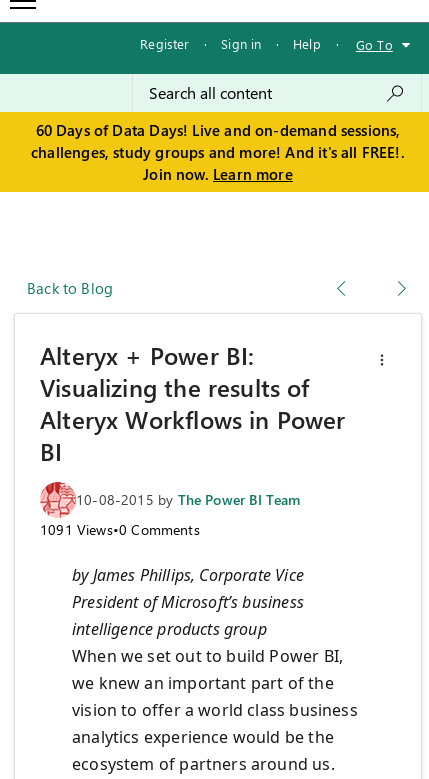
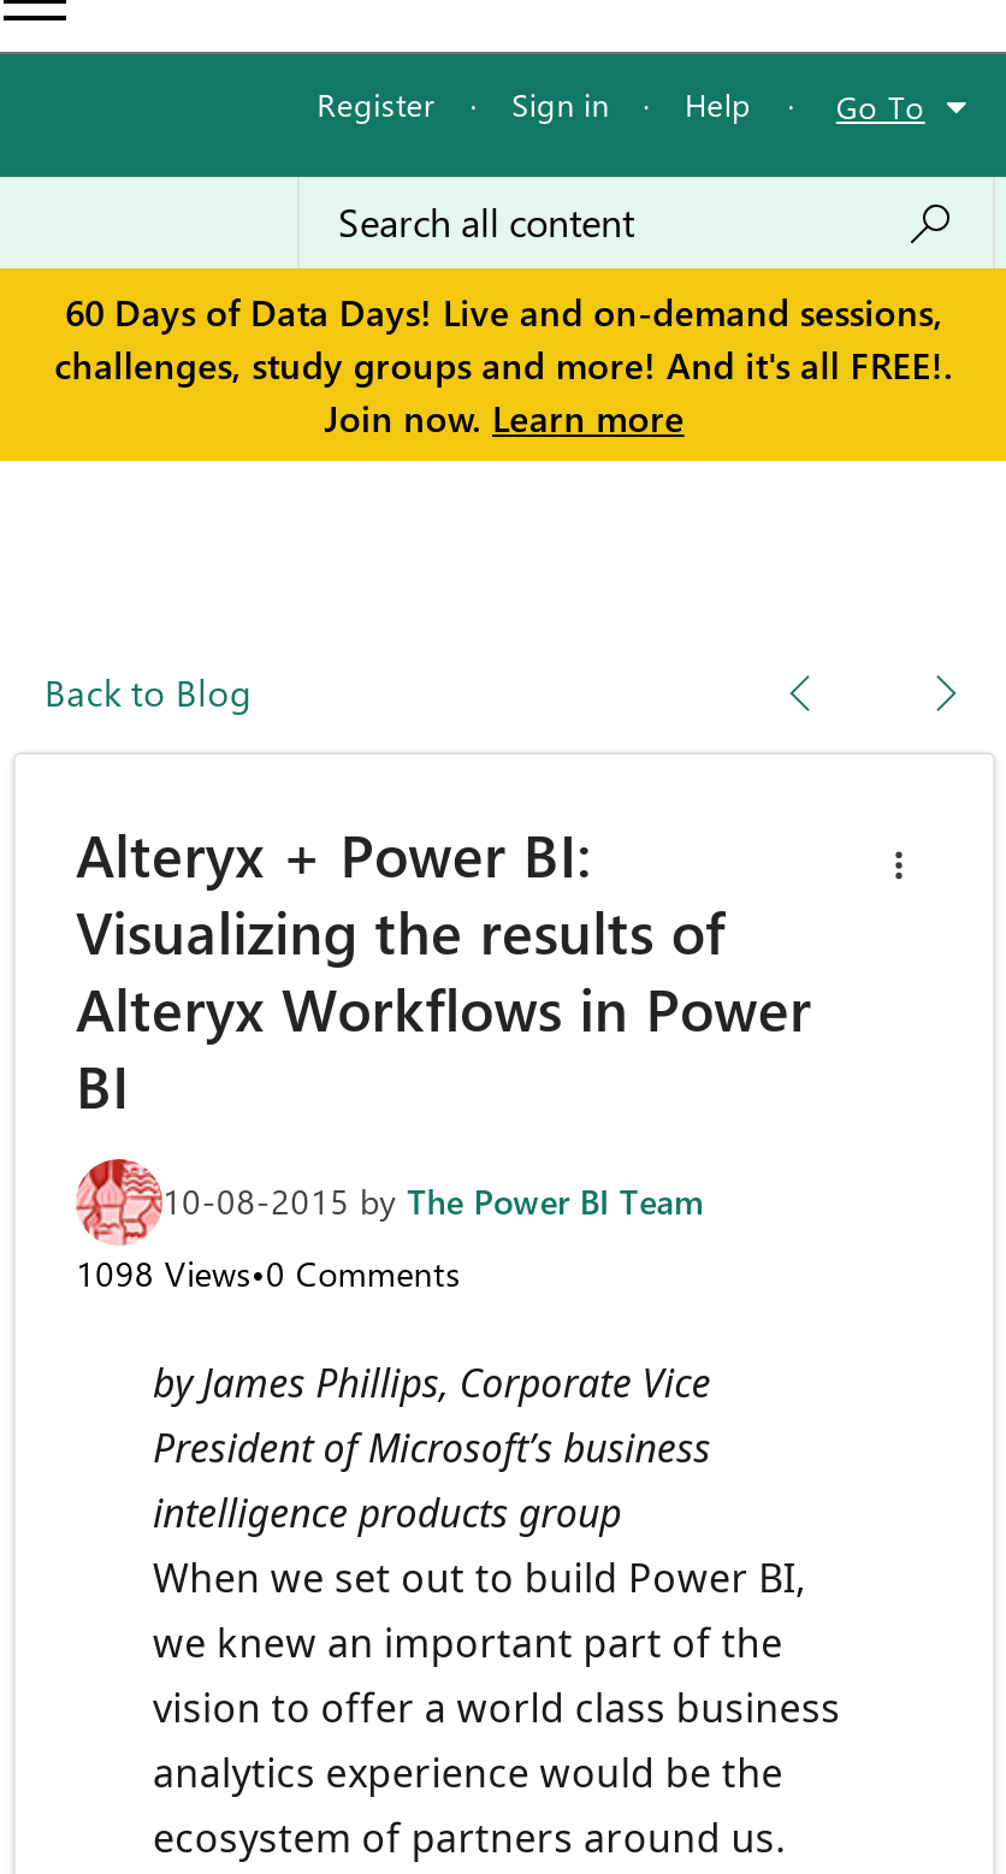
[40,520,200,539] 1091 Views•0 Comments -> [76,1251,460,1297] 1098 Views•0 Comments

